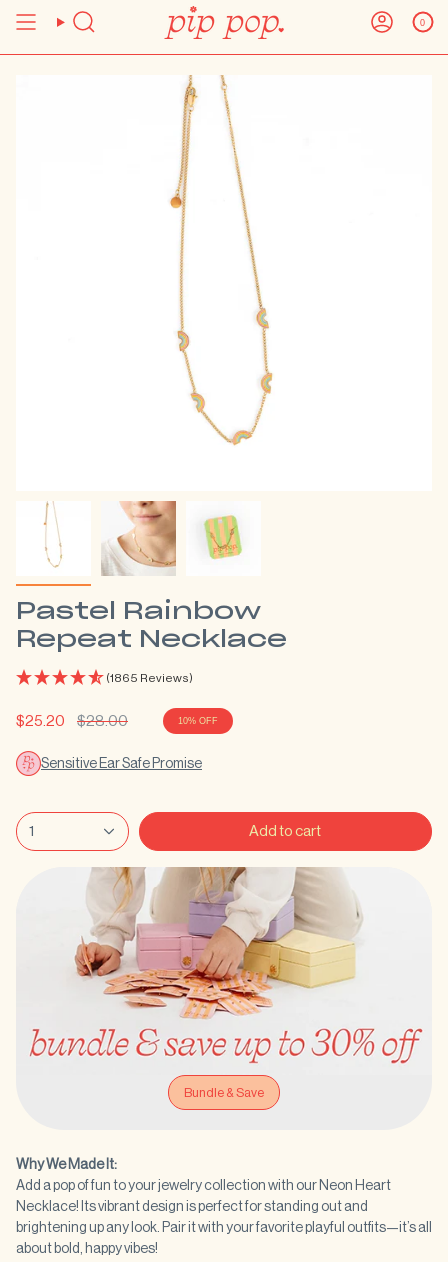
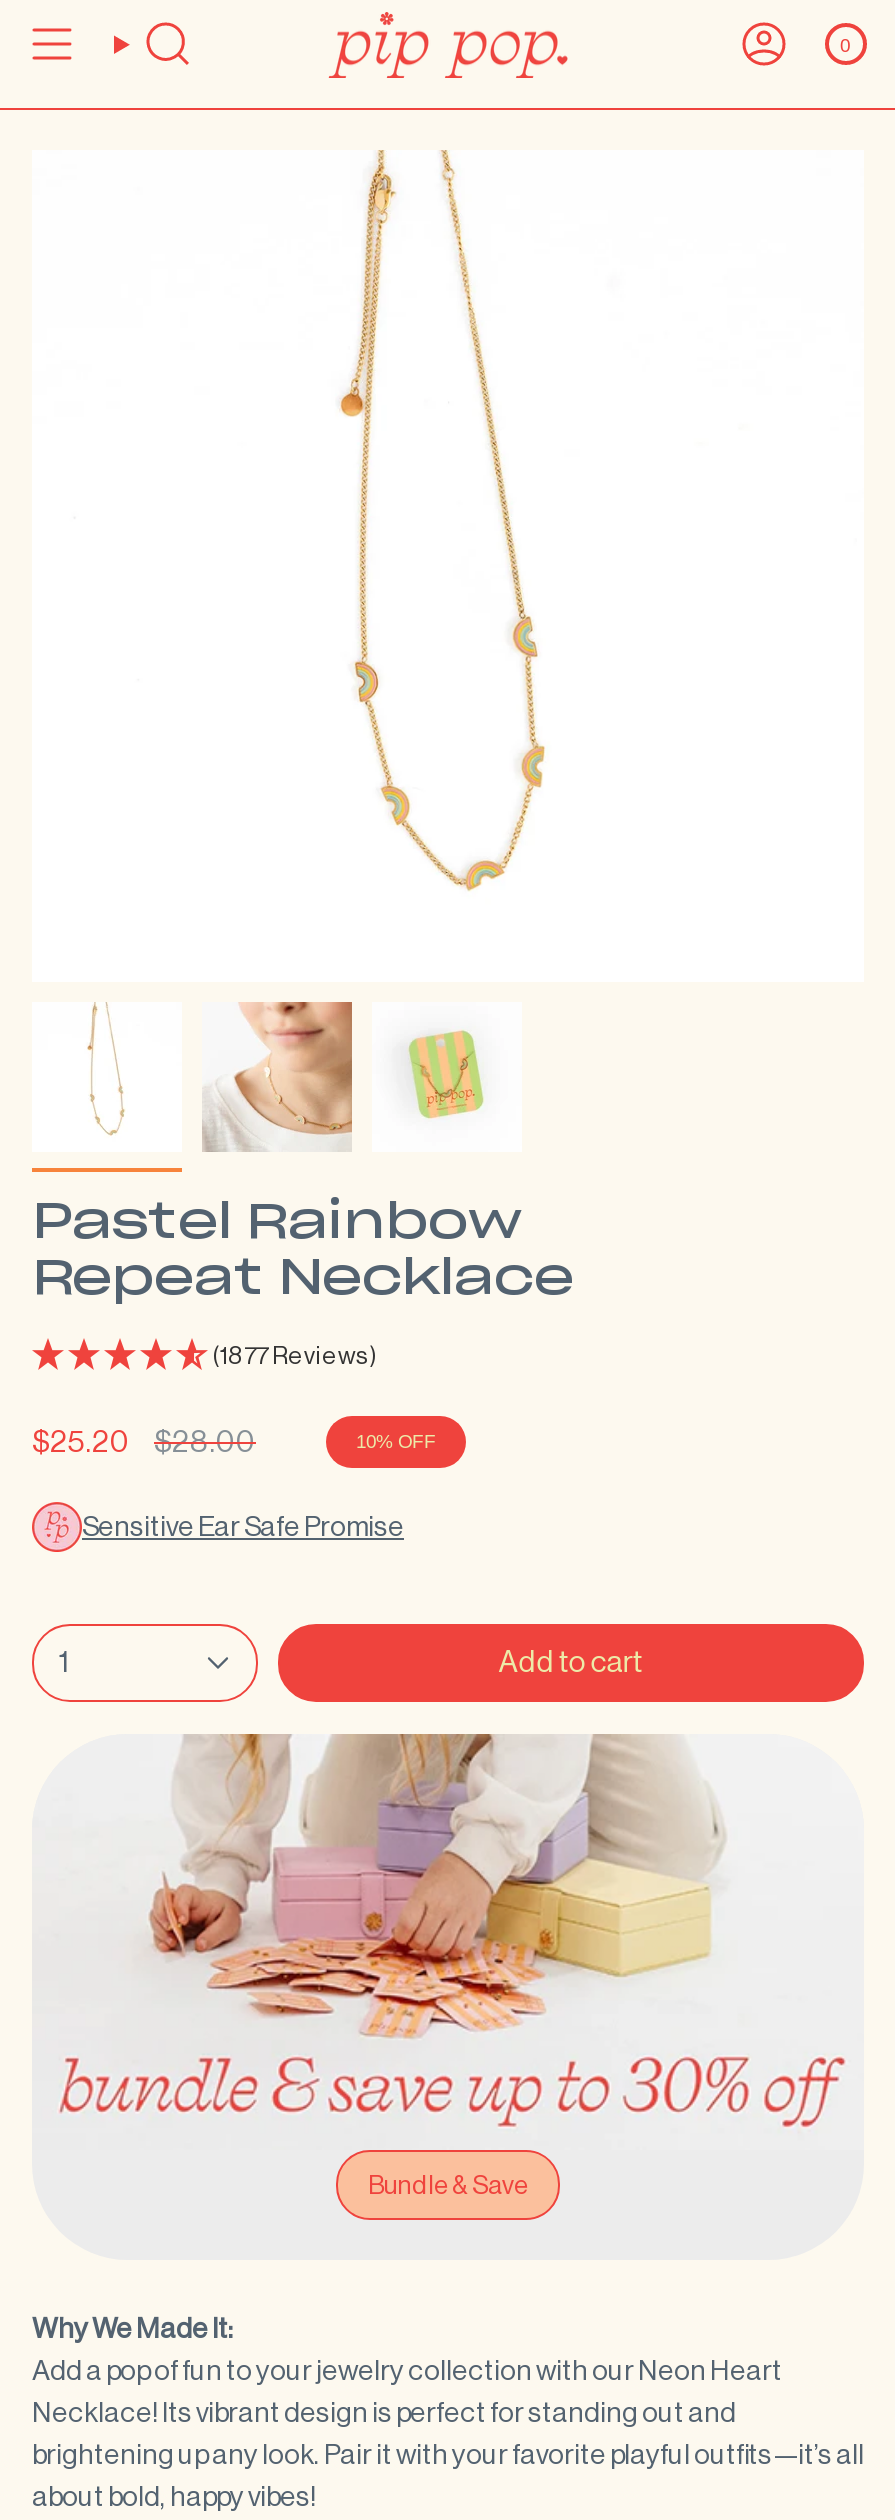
[106,671,193,685] (1865 Reviews) -> [212,1343,378,1371] (1877 Reviews)

